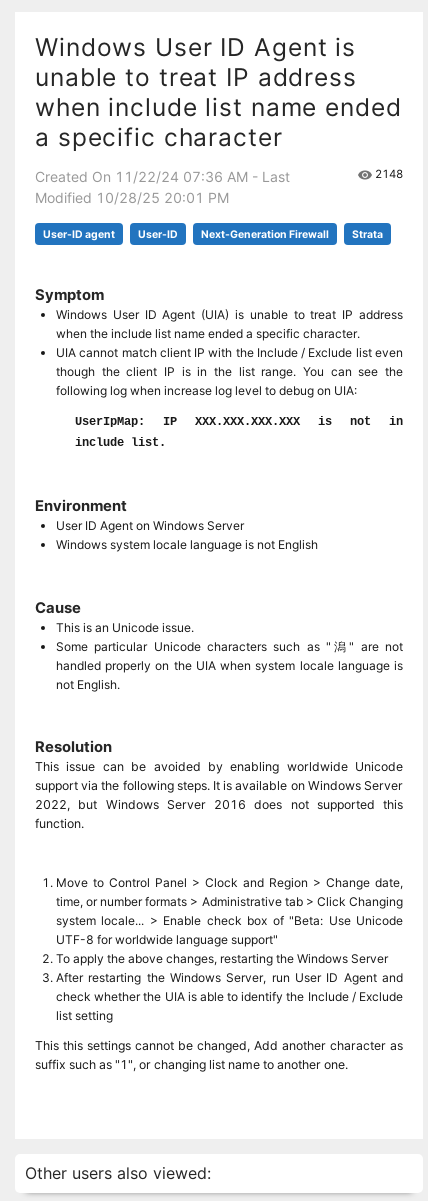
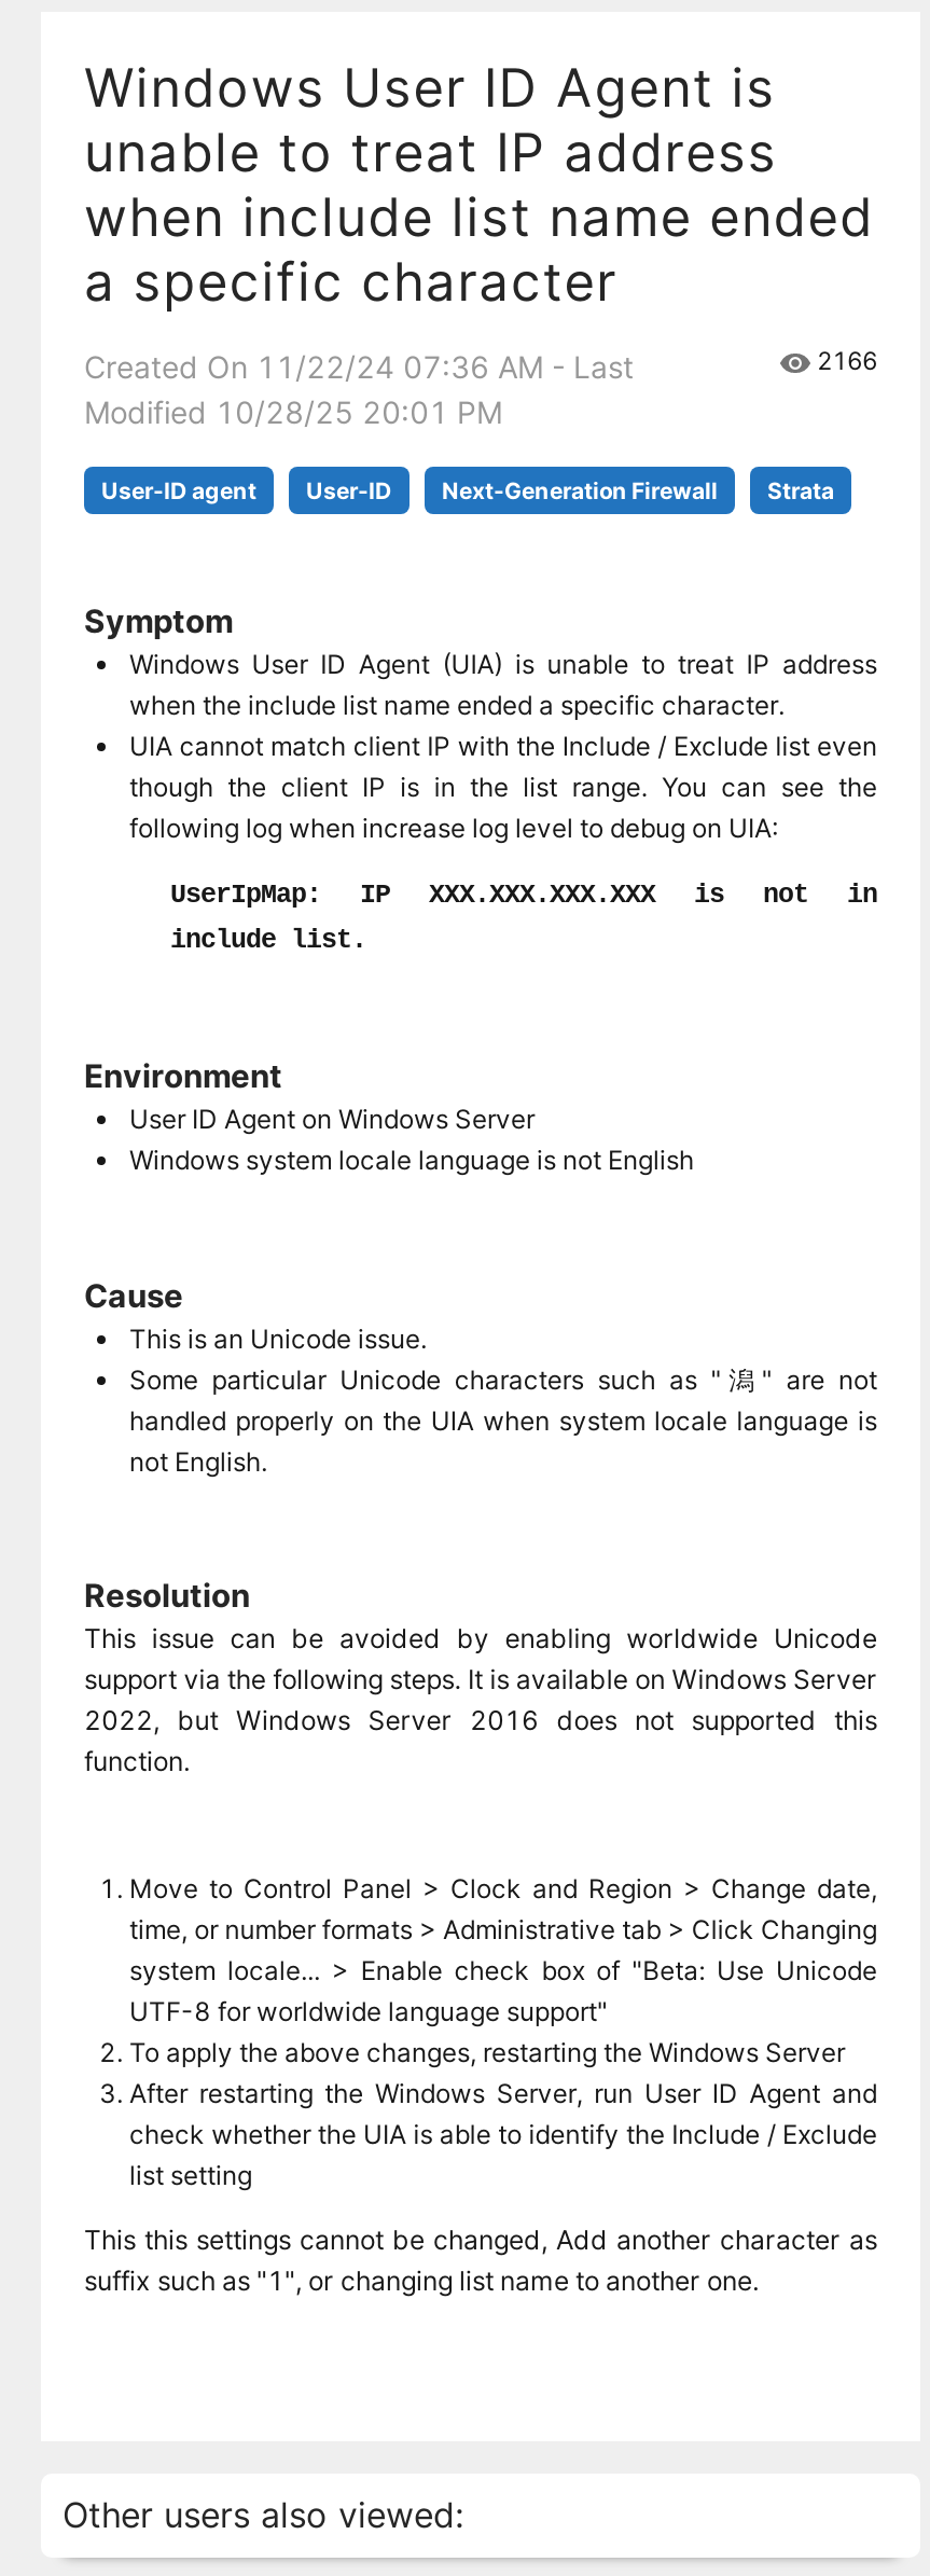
[375,167,403,181] 2148 -> [817,346,877,376] 2166

